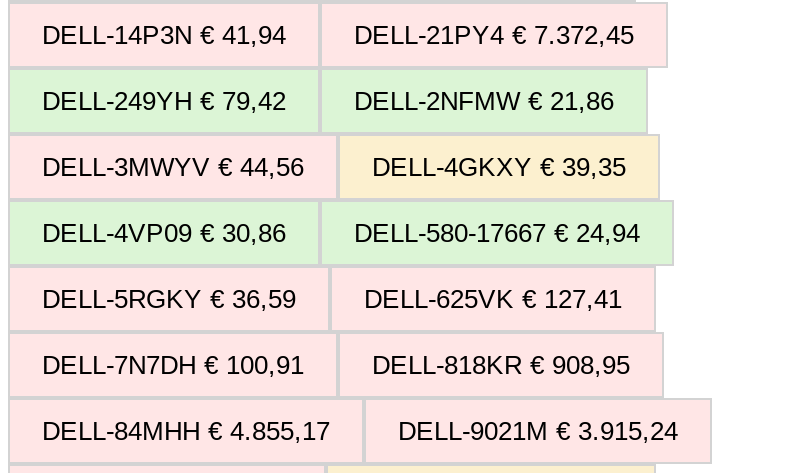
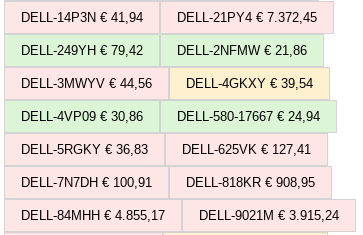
[372,152,626,182] DELL-4GKXY € 39,35 -> [186,76,313,91] DELL-4GKXY € 39,54
[42,284,296,314] DELL-5RGKY € 36,59 -> [21,142,148,157] DELL-5RGKY € 36,83

